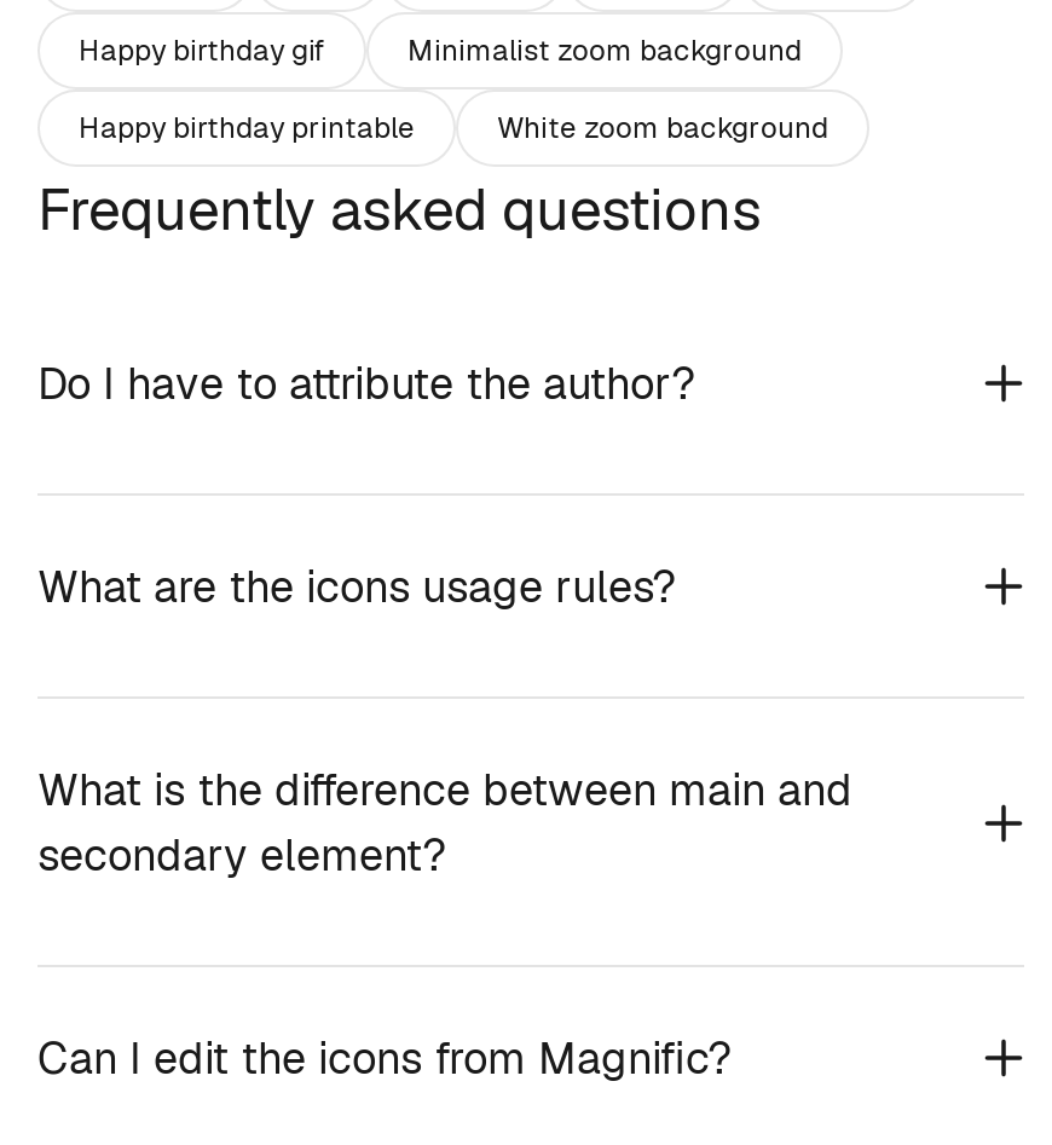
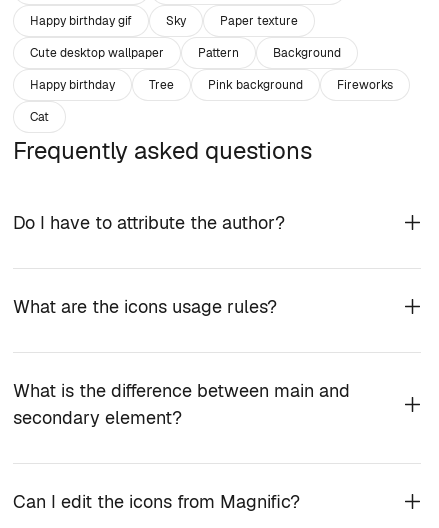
[79,30,828,146] Minimalist zoom background | Happy birthday printable | White zoom background -> [30,12,393,124] Sky | Paper texture | Cute desktop wallpaper | Pattern | Background | Happy birthday | Tree | Pink background | Fireworks | Cat

